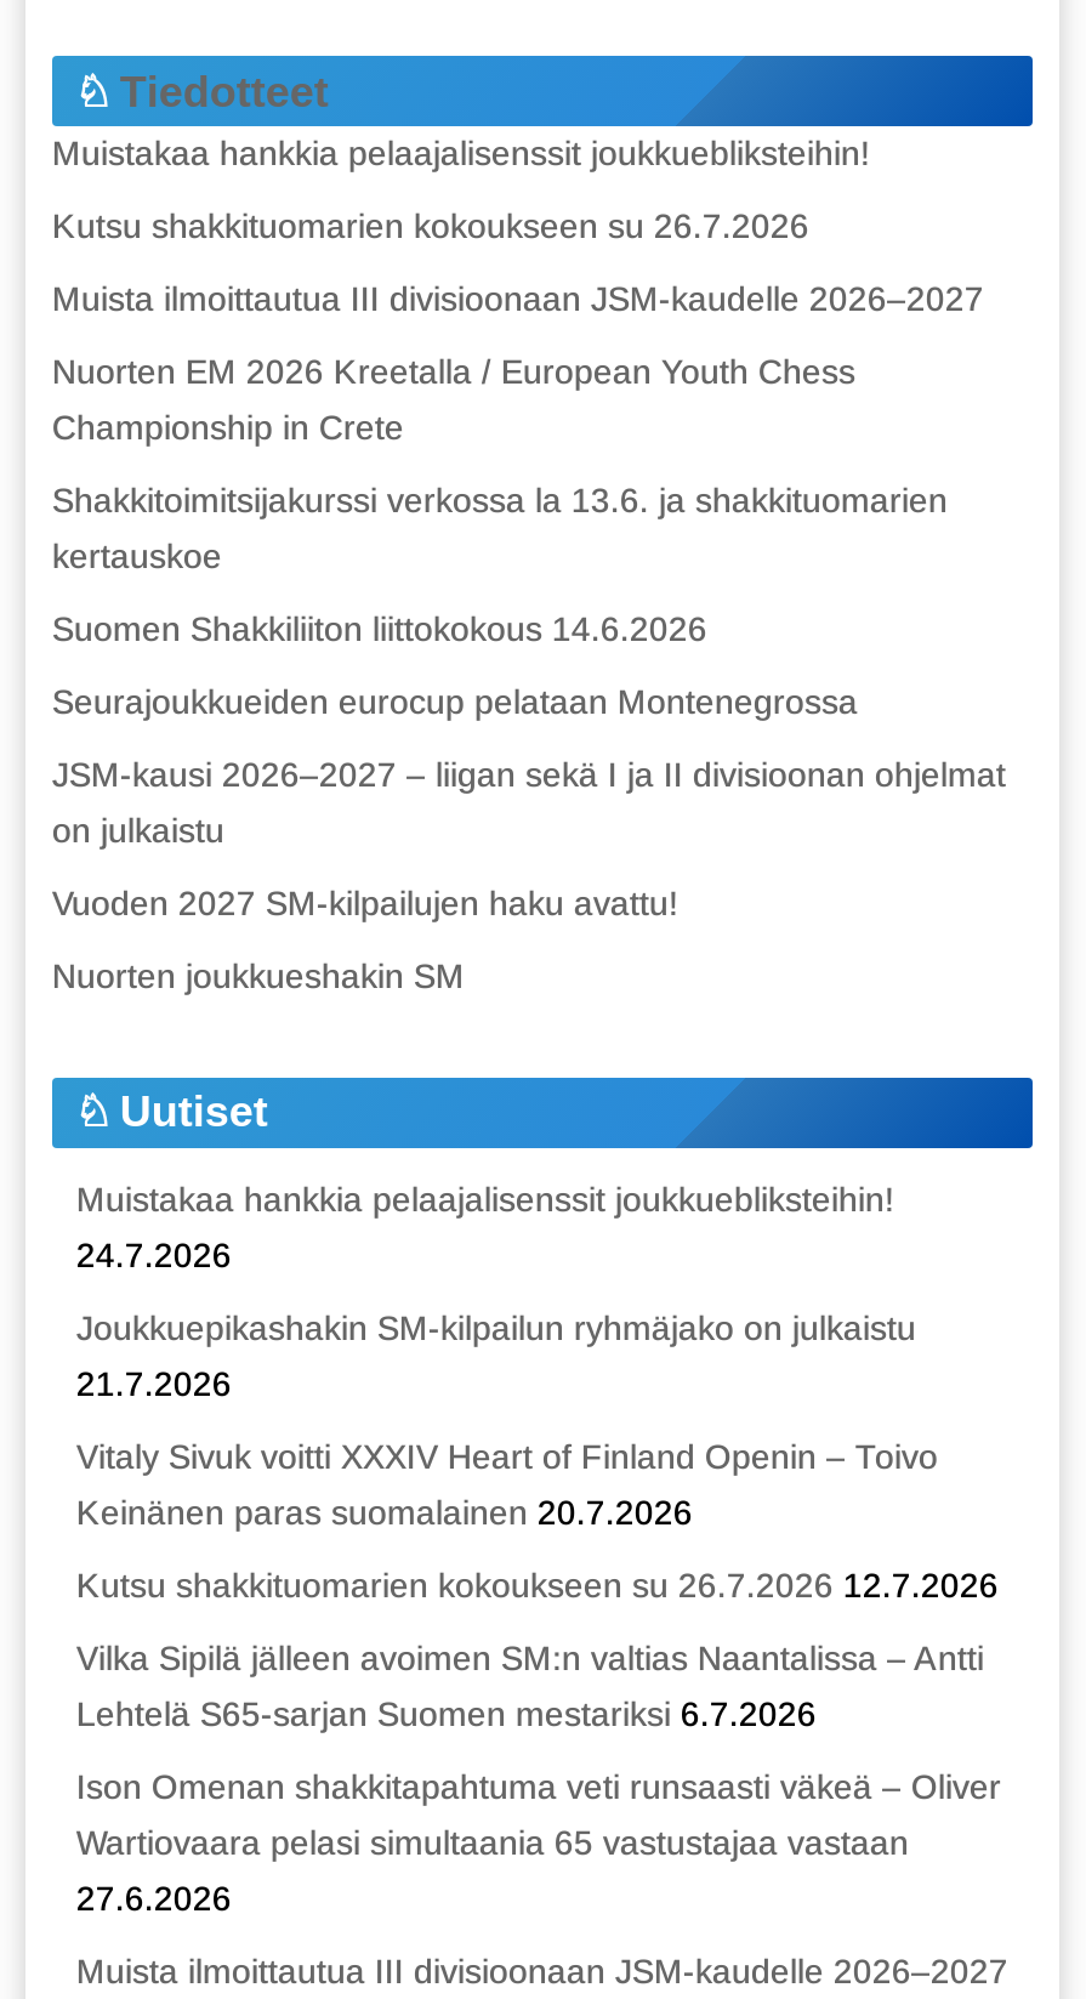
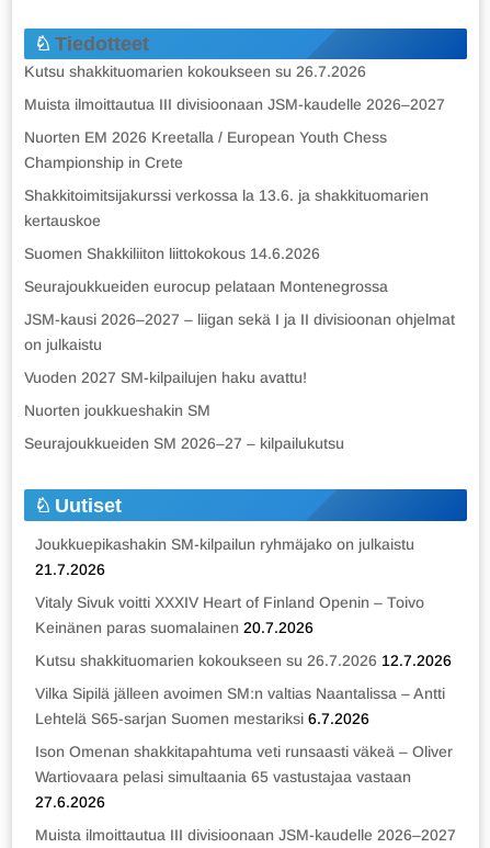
[52,133,870,172] Muistakaa hankkia pelaajalisenssit joukkuebliksteihin! -> none
none -> [24,435,344,452] Seurajoukkueiden SM 2026–27 – kilpailukutsu
[76,1179,894,1273] Muistakaa hankkia pelaajalisenssit joukkuebliksteihin! | 24.7.2026 -> none

